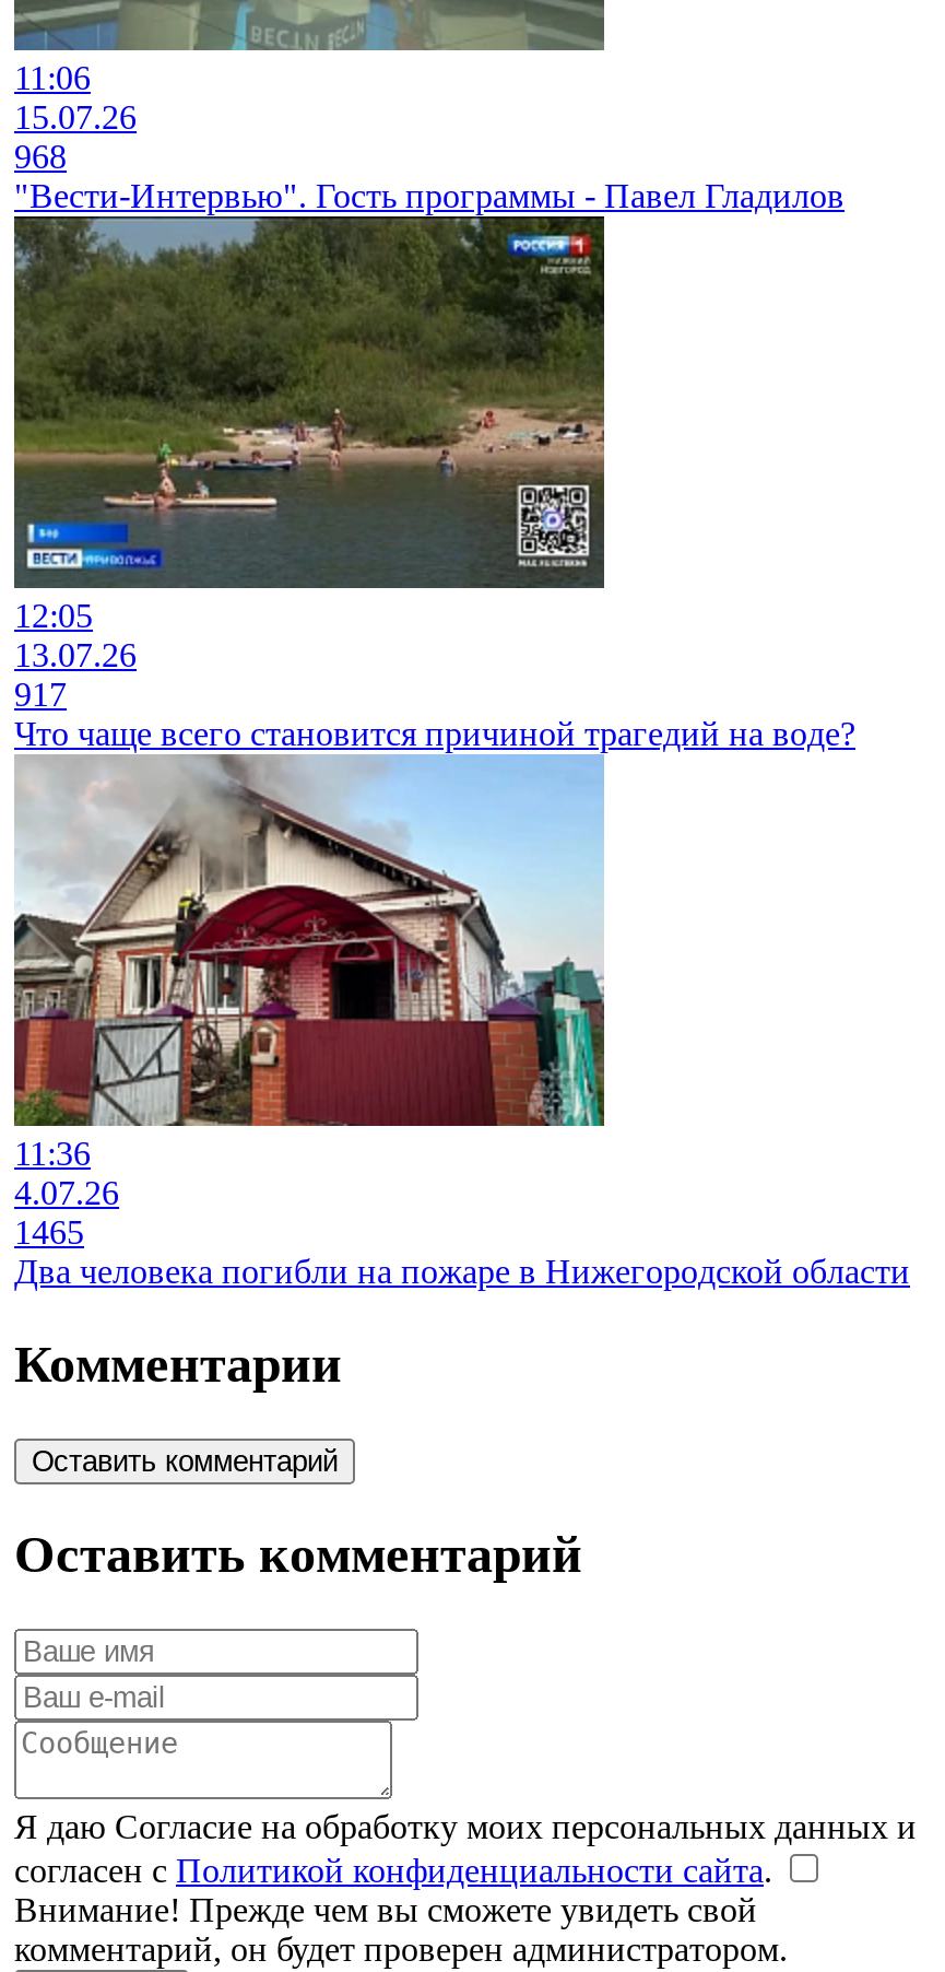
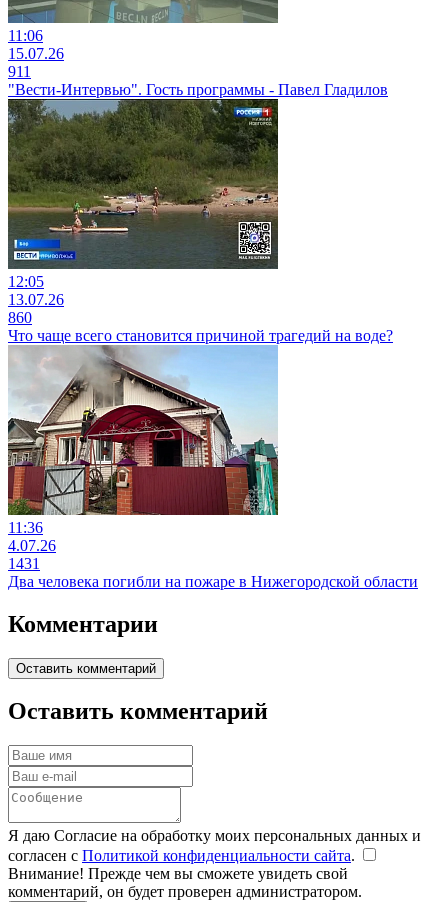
[14,137,67,174] 968 -> [8,63,31,80] 911
[14,675,67,712] 917 -> [8,309,32,326] 860
[14,1213,84,1250] 1465 -> [8,555,40,572] 1431

